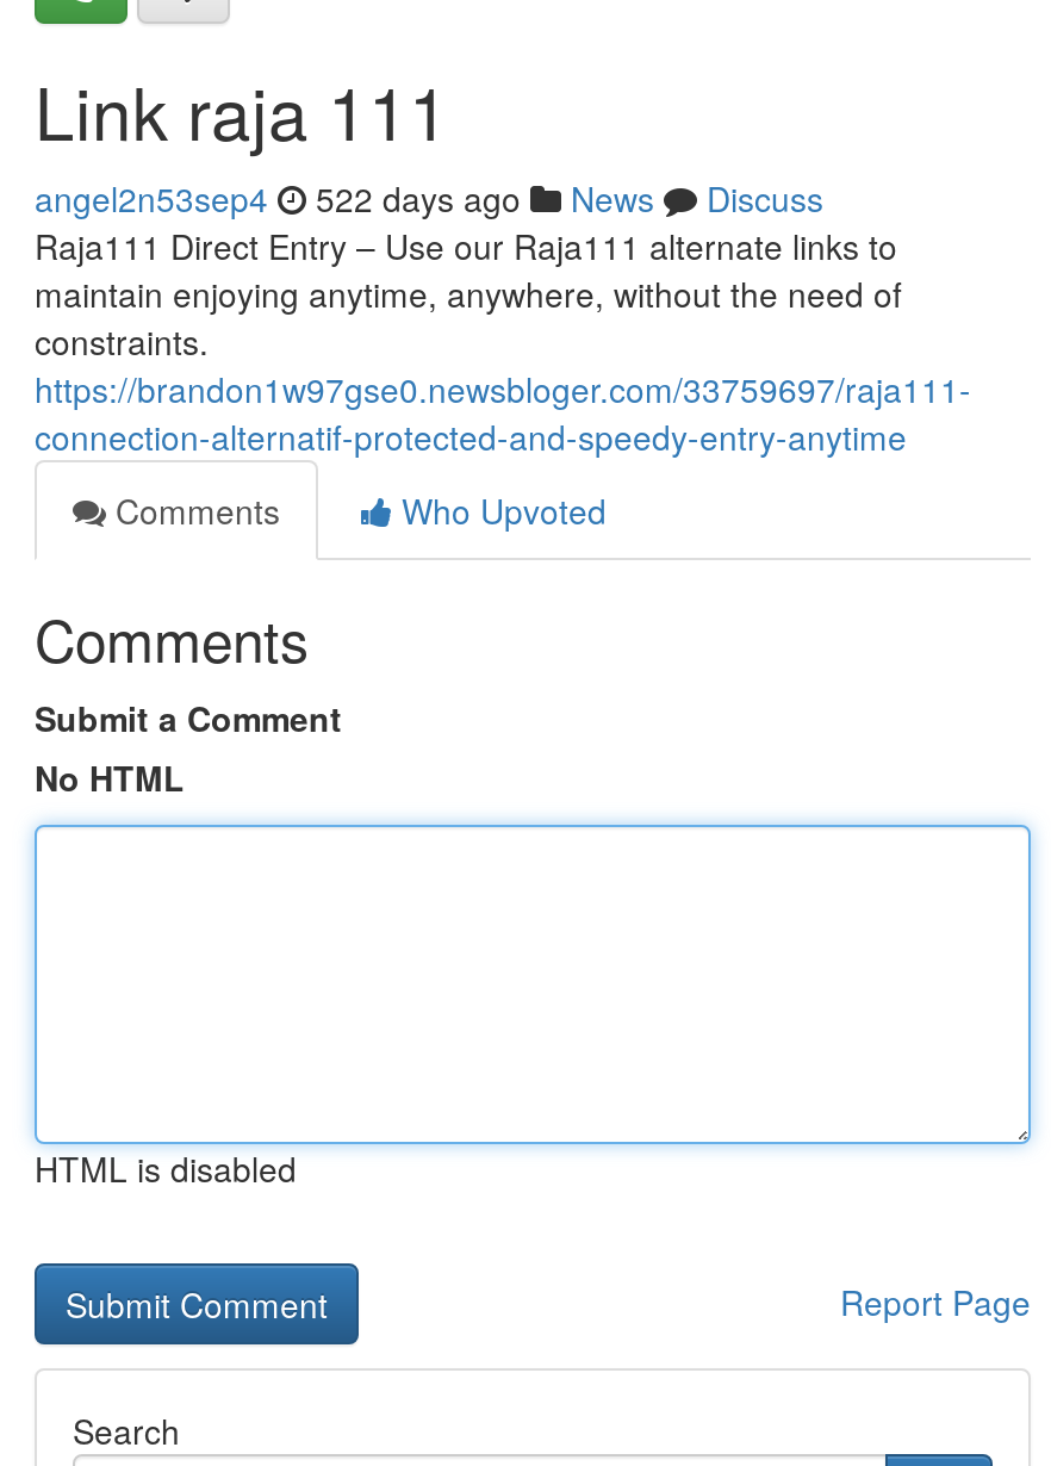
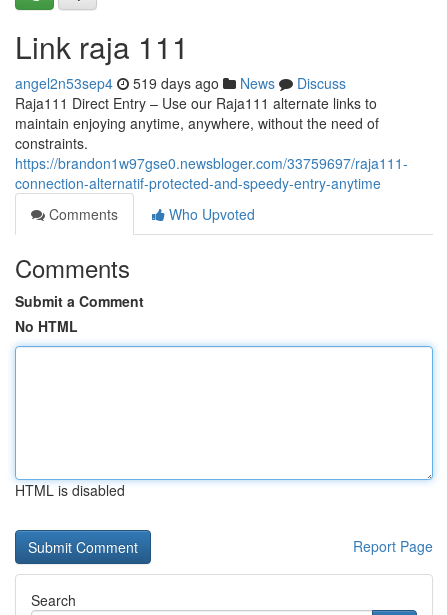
[35,174,823,222] angel2n53sep4 522 days ago News Discuss -> [15,73,346,93] angel2n53sep4 519 days ago News Discuss

